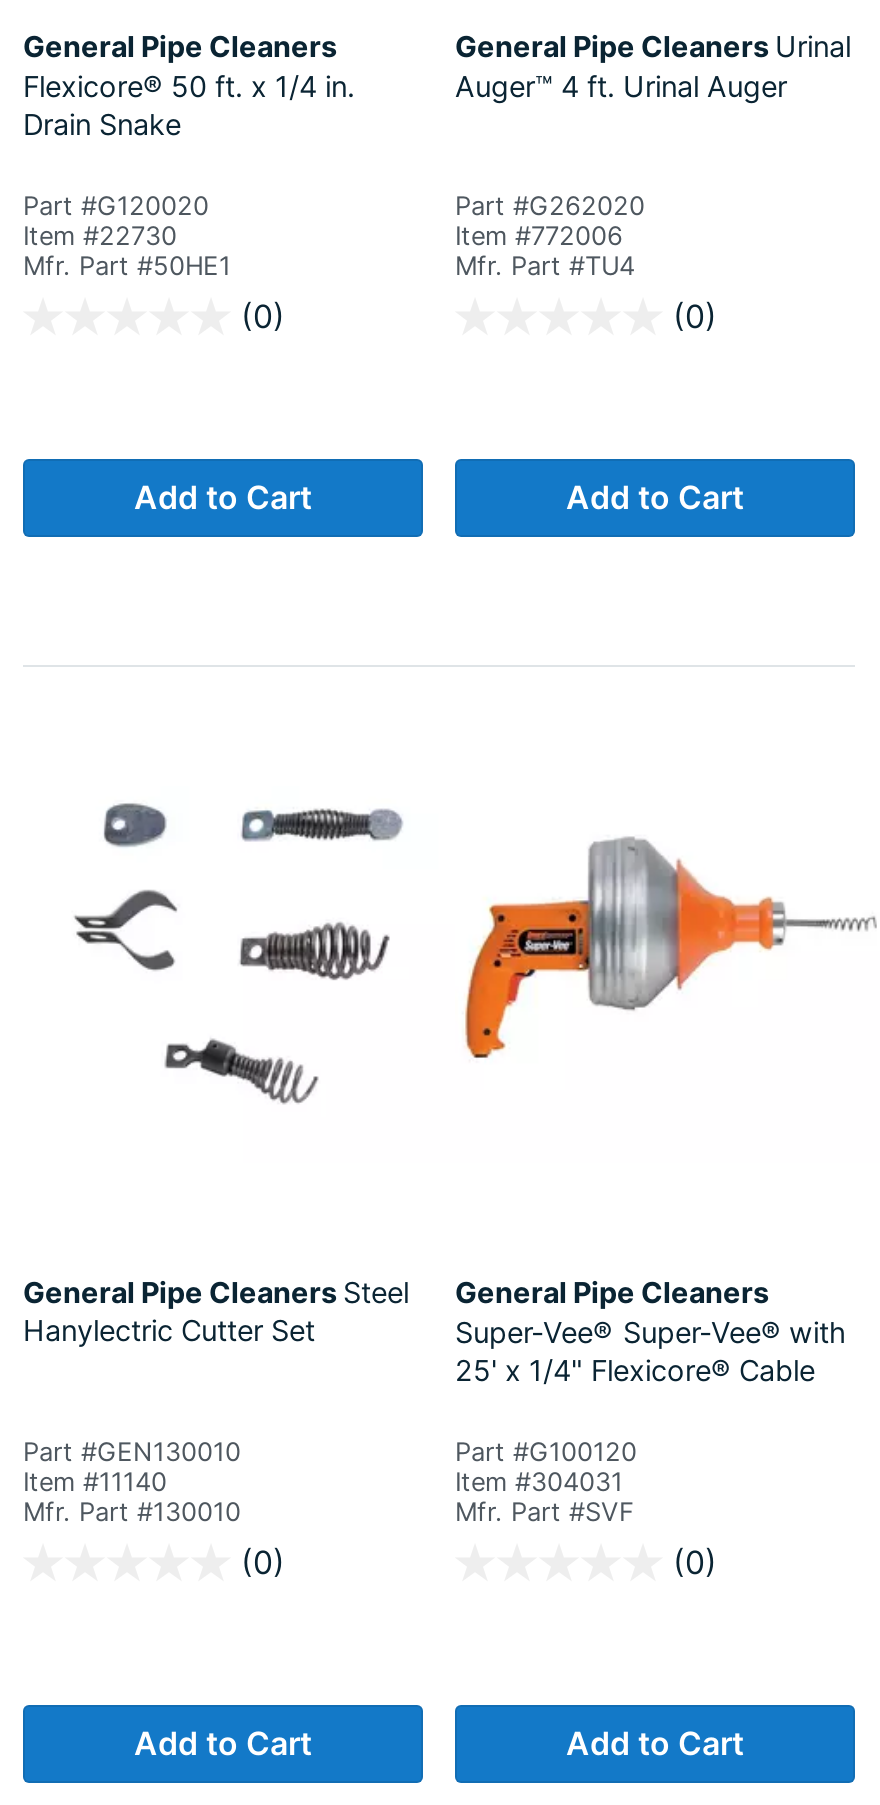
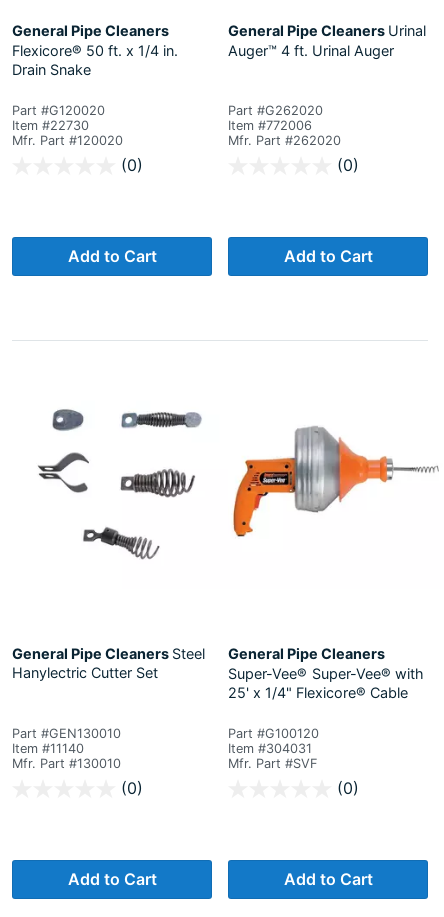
[23,251,231,281] Mfr. Part #50HE1 -> [12,133,123,148] Mfr. Part #120020
[455,251,635,281] Mfr. Part #TU4 -> [228,133,341,148] Mfr. Part #262020

